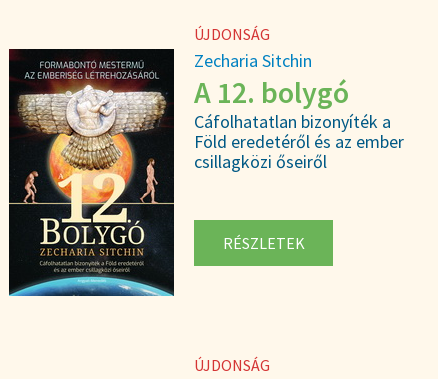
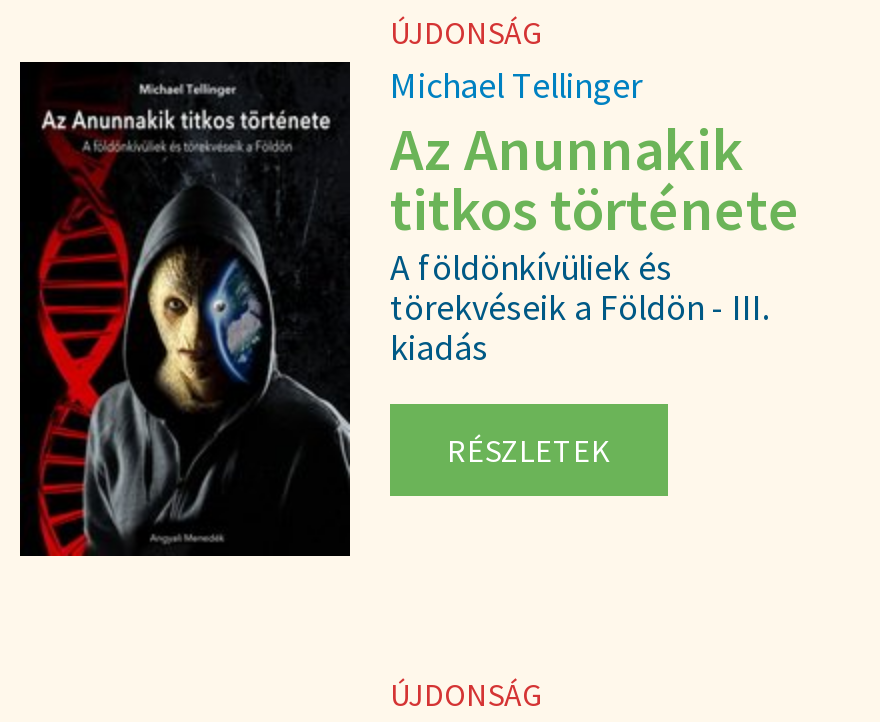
[9,49,404,297] [image] | Zecharia Sitchin | A 12. bolygó | Cáfolhatatlan bizonyíték a | Föld eredetéről és az ember | csillagközi őseiről -> [20,62,800,558] [image] | Michael Tellinger | Az Anunnakik | titkos története | A földönkívüliek és | törekvéseik a Földön - III. | kiadás

